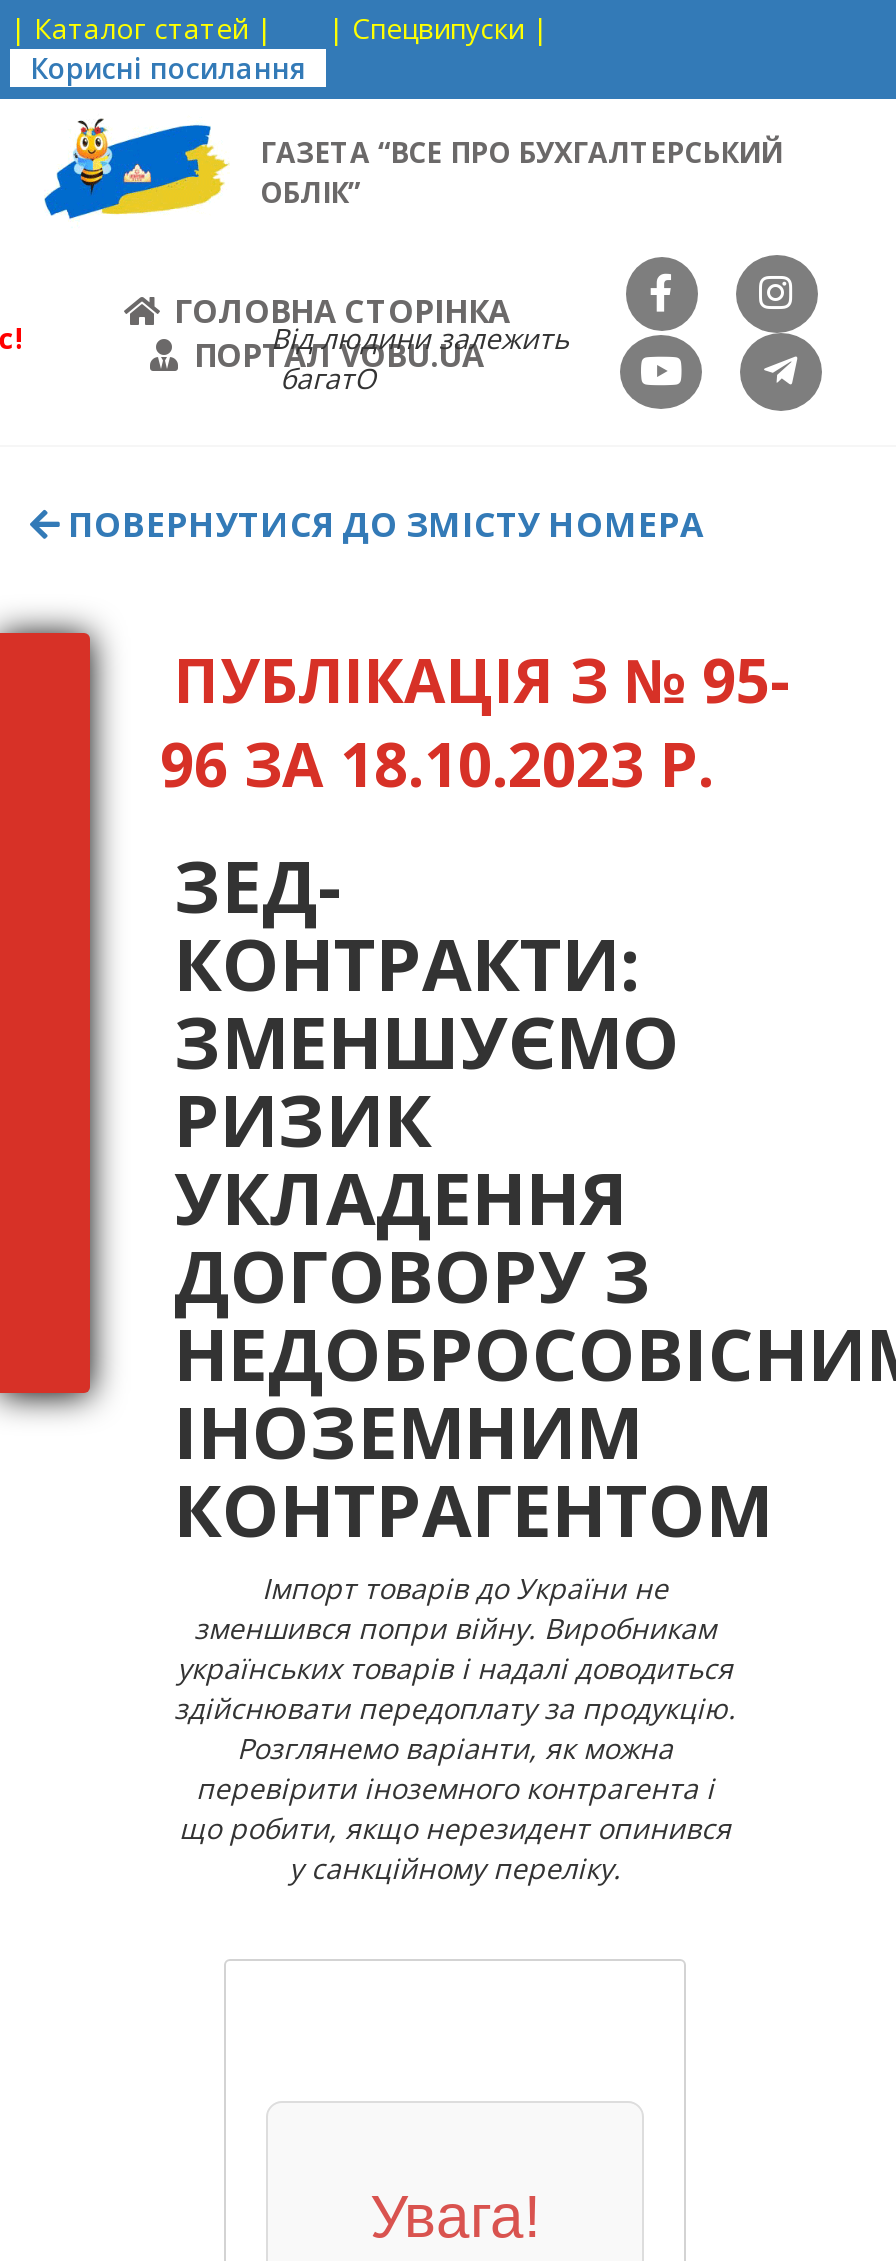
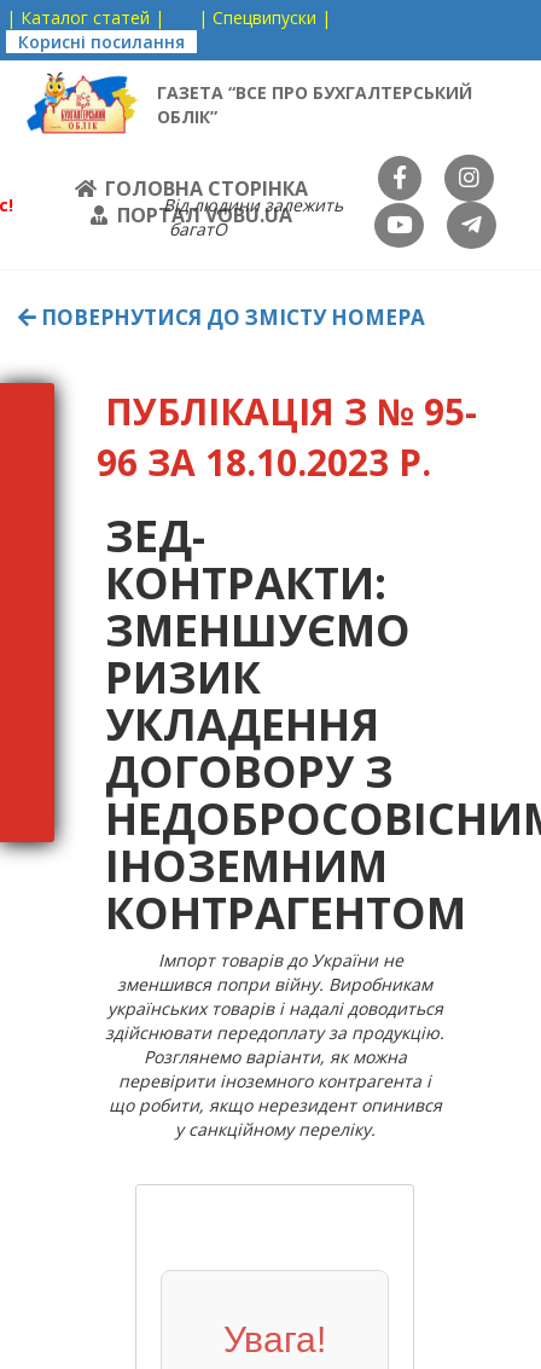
[68,125,208,221] [image] -> [41,75,127,135] [image]

